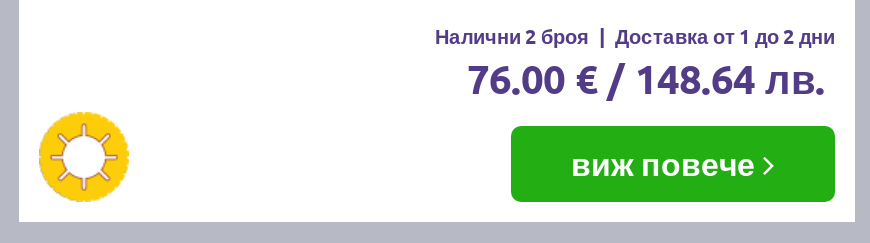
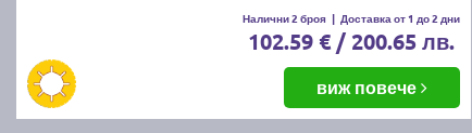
[467,51,825,103] 76.00 € / 148.64 лв. -> [248,26,455,55] 102.59 € / 200.65 лв.

